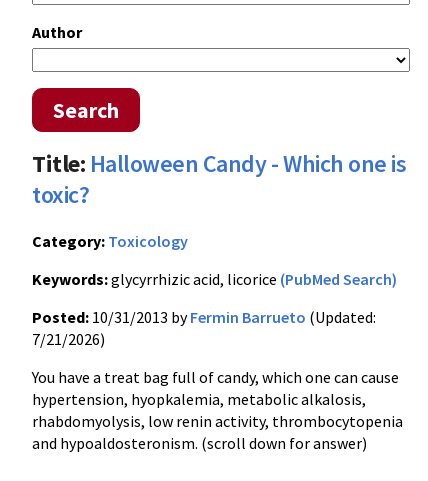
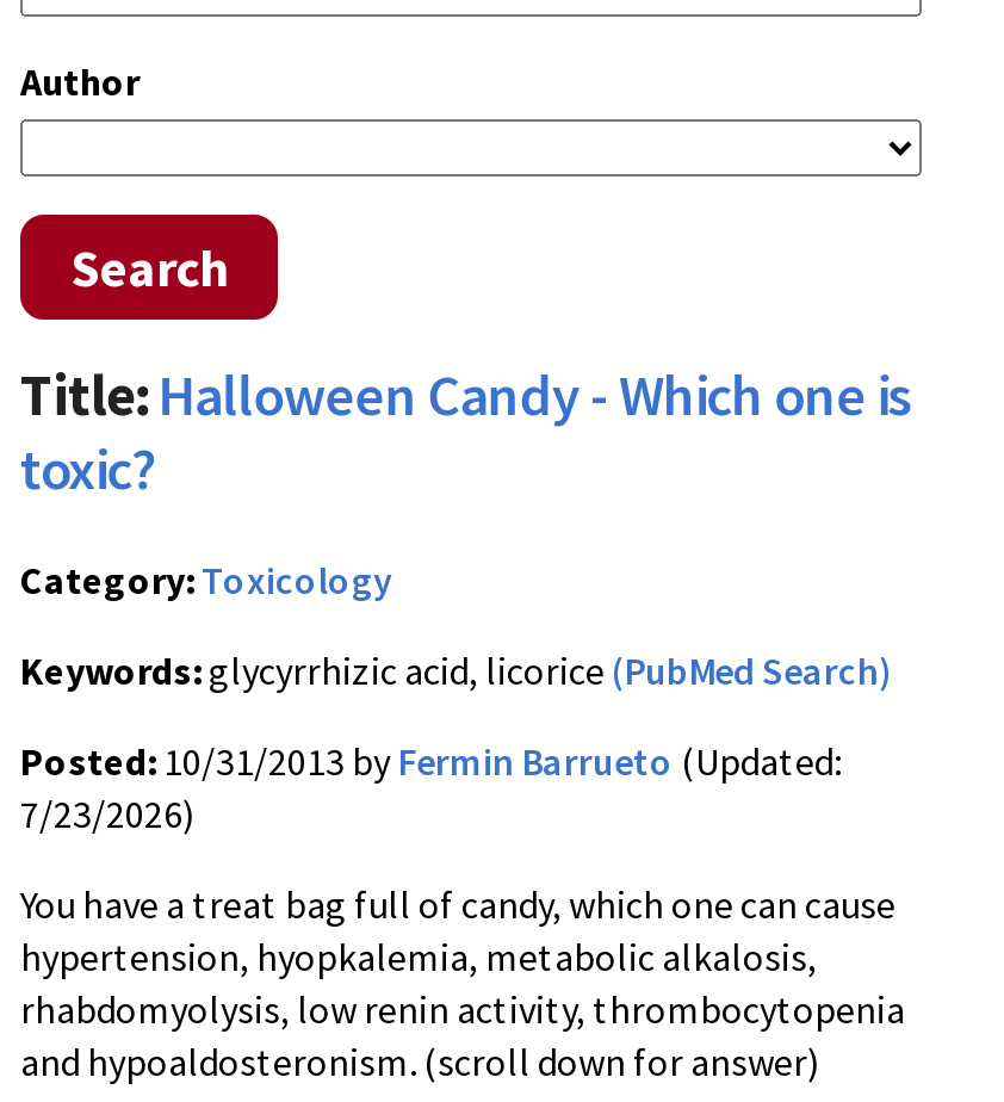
[32,329,105,349] 7/21/2026) -> [20,790,194,837] 7/23/2026)

